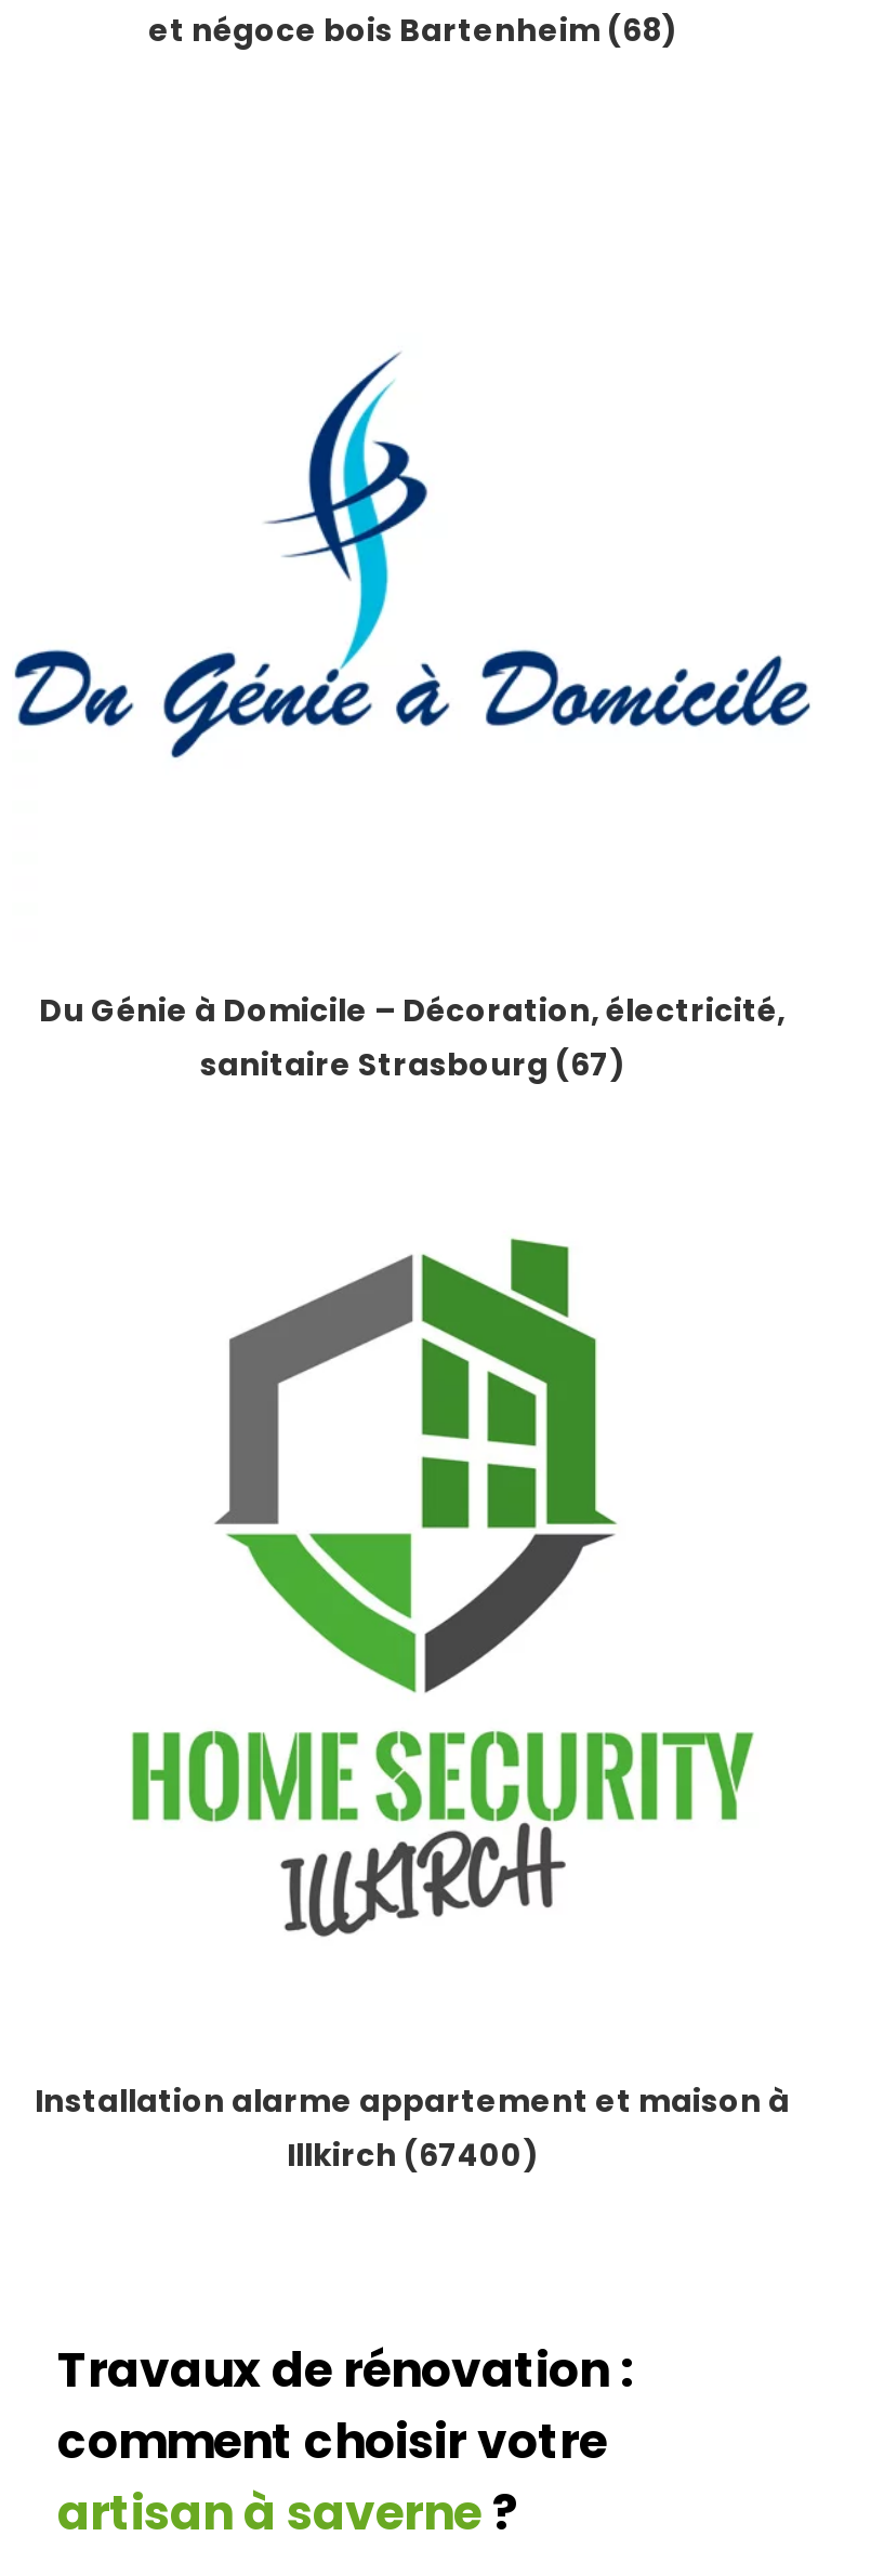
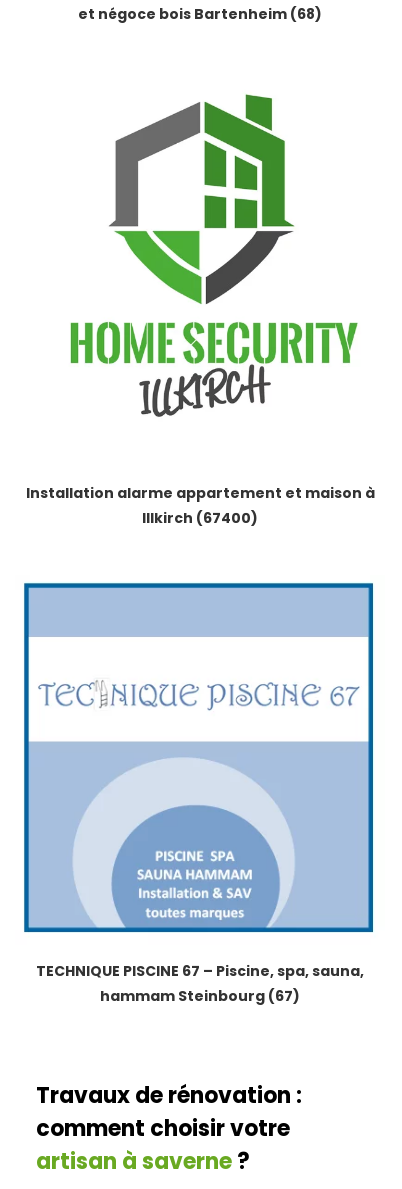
[161,353,451,759] [image] -> none
[12,647,135,729] [image] -> none
[479,647,813,729] [image] -> none
[39,989,786,1086] Du Génie à Domicile – Décoration, électricité, | sanitaire Strasbourg (67) -> none
moved [304,1538,373,1612] -> [150,233,182,267]: [image]
moved [185,1727,304,1831] -> [95,320,150,368]: [image]
moved [291,1727,668,1939] -> [144,320,318,418]: [image]
moved [35,2079,790,2176] -> [25,483,374,528]: Installation alarme appartement et maison à | Illkirch (67400)
none -> [23,582,375,1006] [image] | TECHNIQUE PISCINE 67 – Piscine, spa, sauna, | hammam Steinbourg (67)

